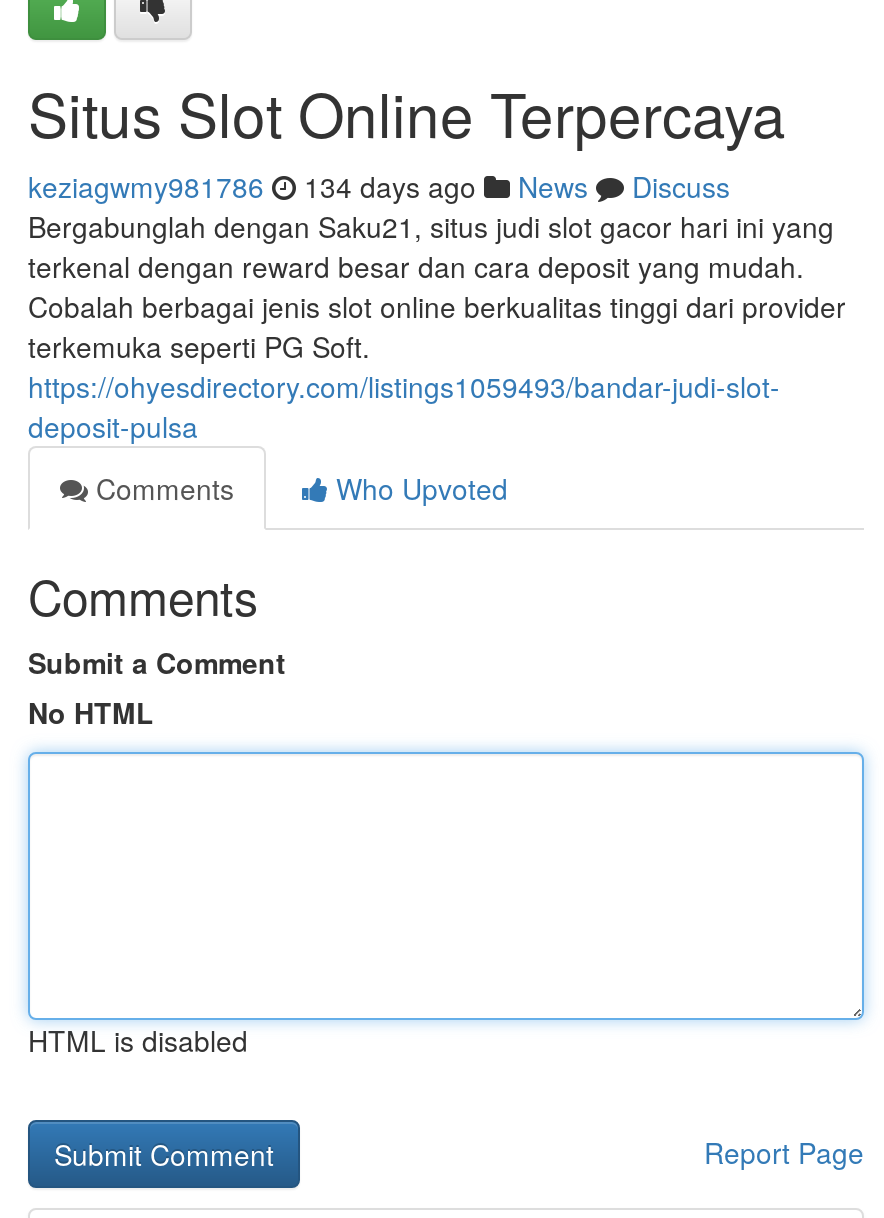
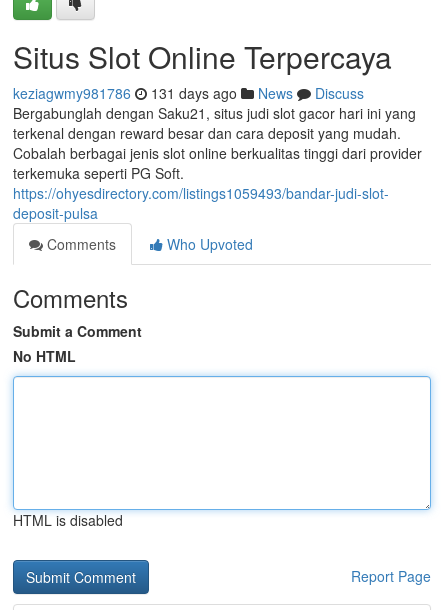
[28,166,730,206] keziagwmy981786 134 days ago News Discuss -> [13,83,364,103] keziagwmy981786 131 days ago News Discuss

